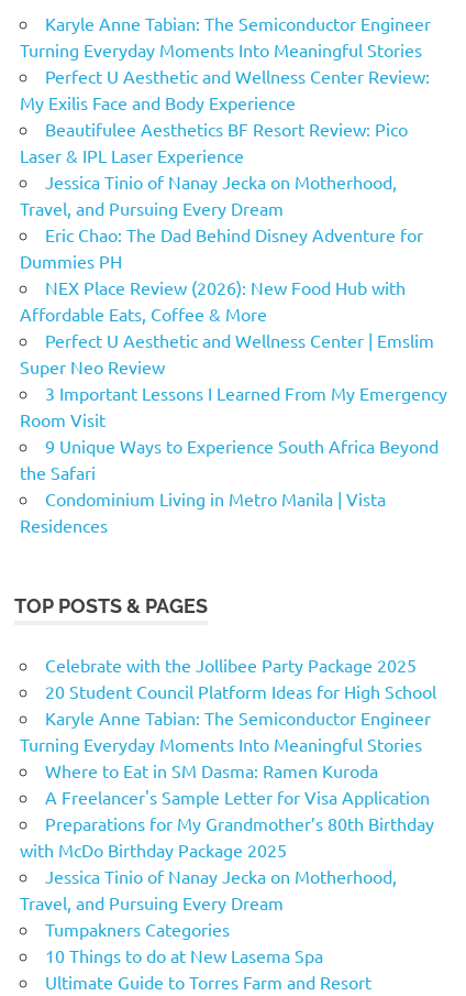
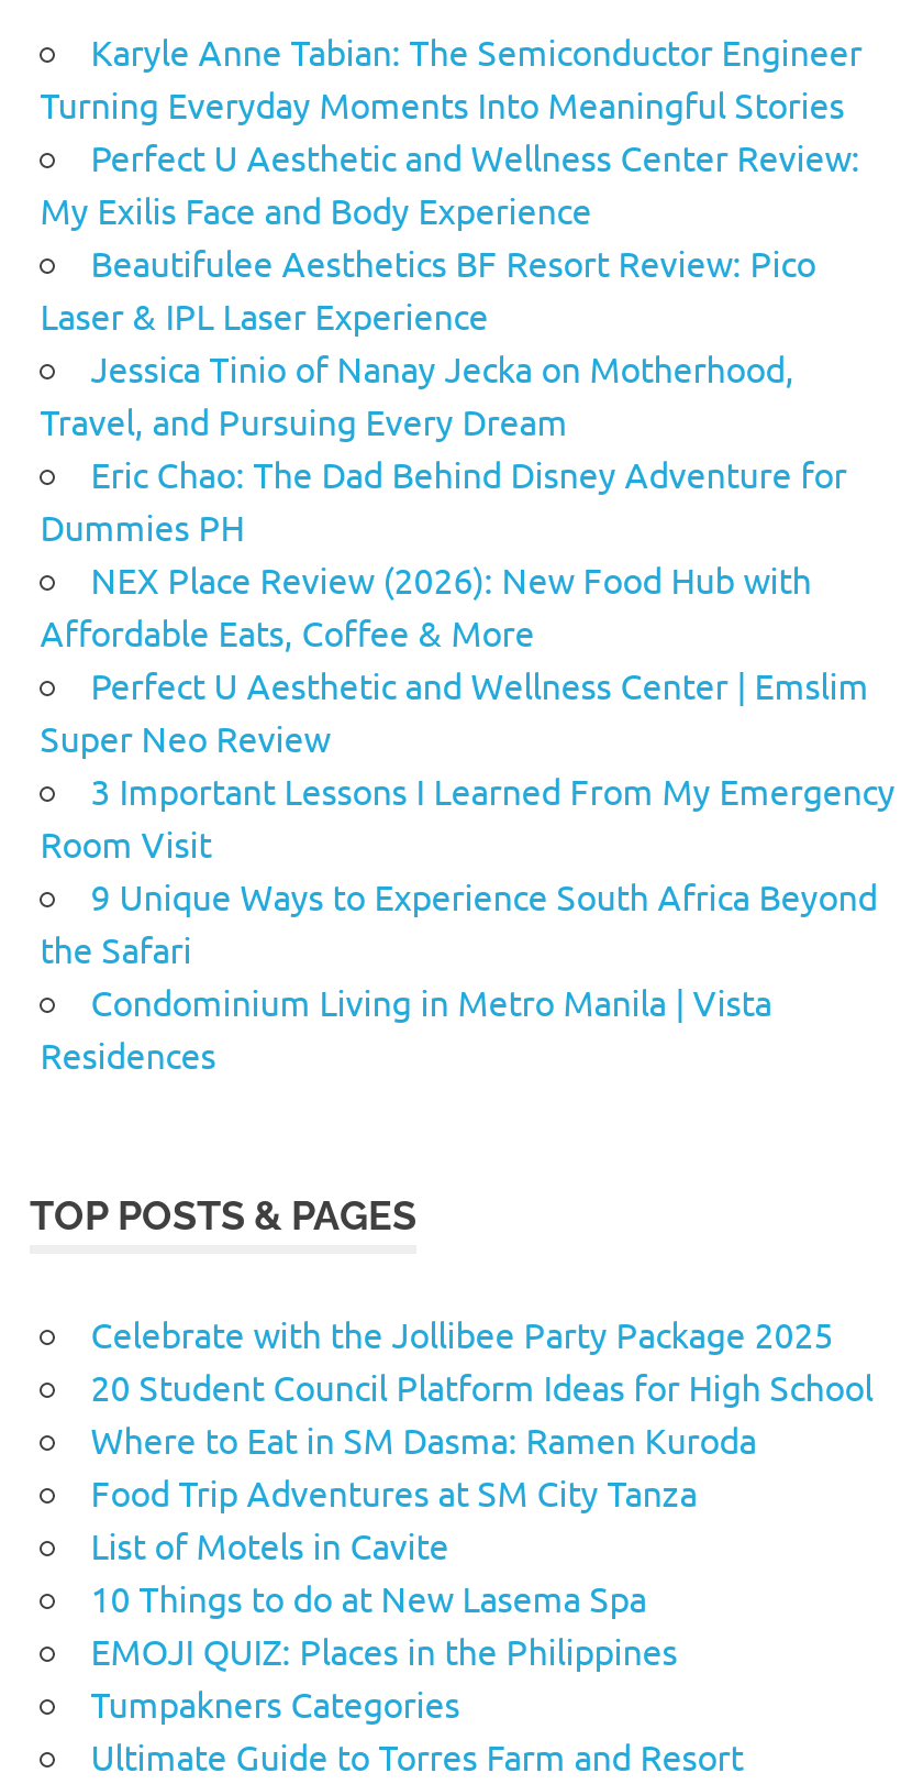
[20,707,431,755] Karyle Anne Tabian: The Semiconductor Engineer | Turning Everyday Moments Into Meaningful Stories -> none
[20,786,434,913] A Freelancer's Sample Letter for Visa Application | Preparations for My Grandmother’s 80th Birthday | with McDo Birthday Package 2025 | Jessica Tinio of Nanay Jecka on Motherhood, | Travel, and Pursuing Every Dream -> [91,1469,697,1672] Food Trip Adventures at SM City Tanza | List of Motels in Cavite | EMOJI QUIZ: Places in the Philippines
moved [45,944,323,966] -> [91,1575,647,1619]: 10 Things to do at New Lasema Spa

